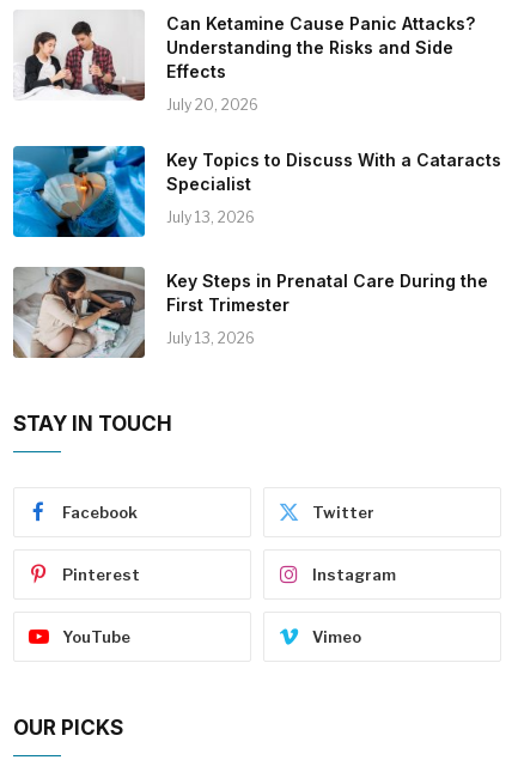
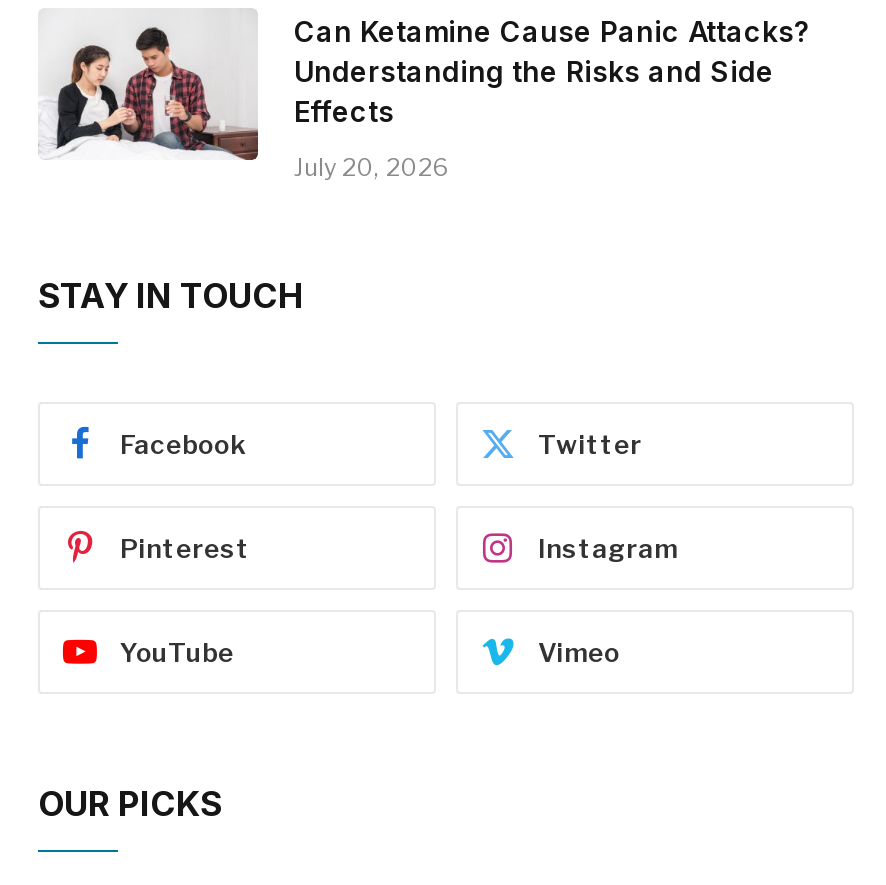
[12,145,501,346] [image] | Key Topics to Discuss With a Cataracts | Specialist | July 13, 2026 | Key Steps in Prenatal Care During the | First Trimester | July 13, 2026 -> none
[12,266,146,359] [image] -> none

